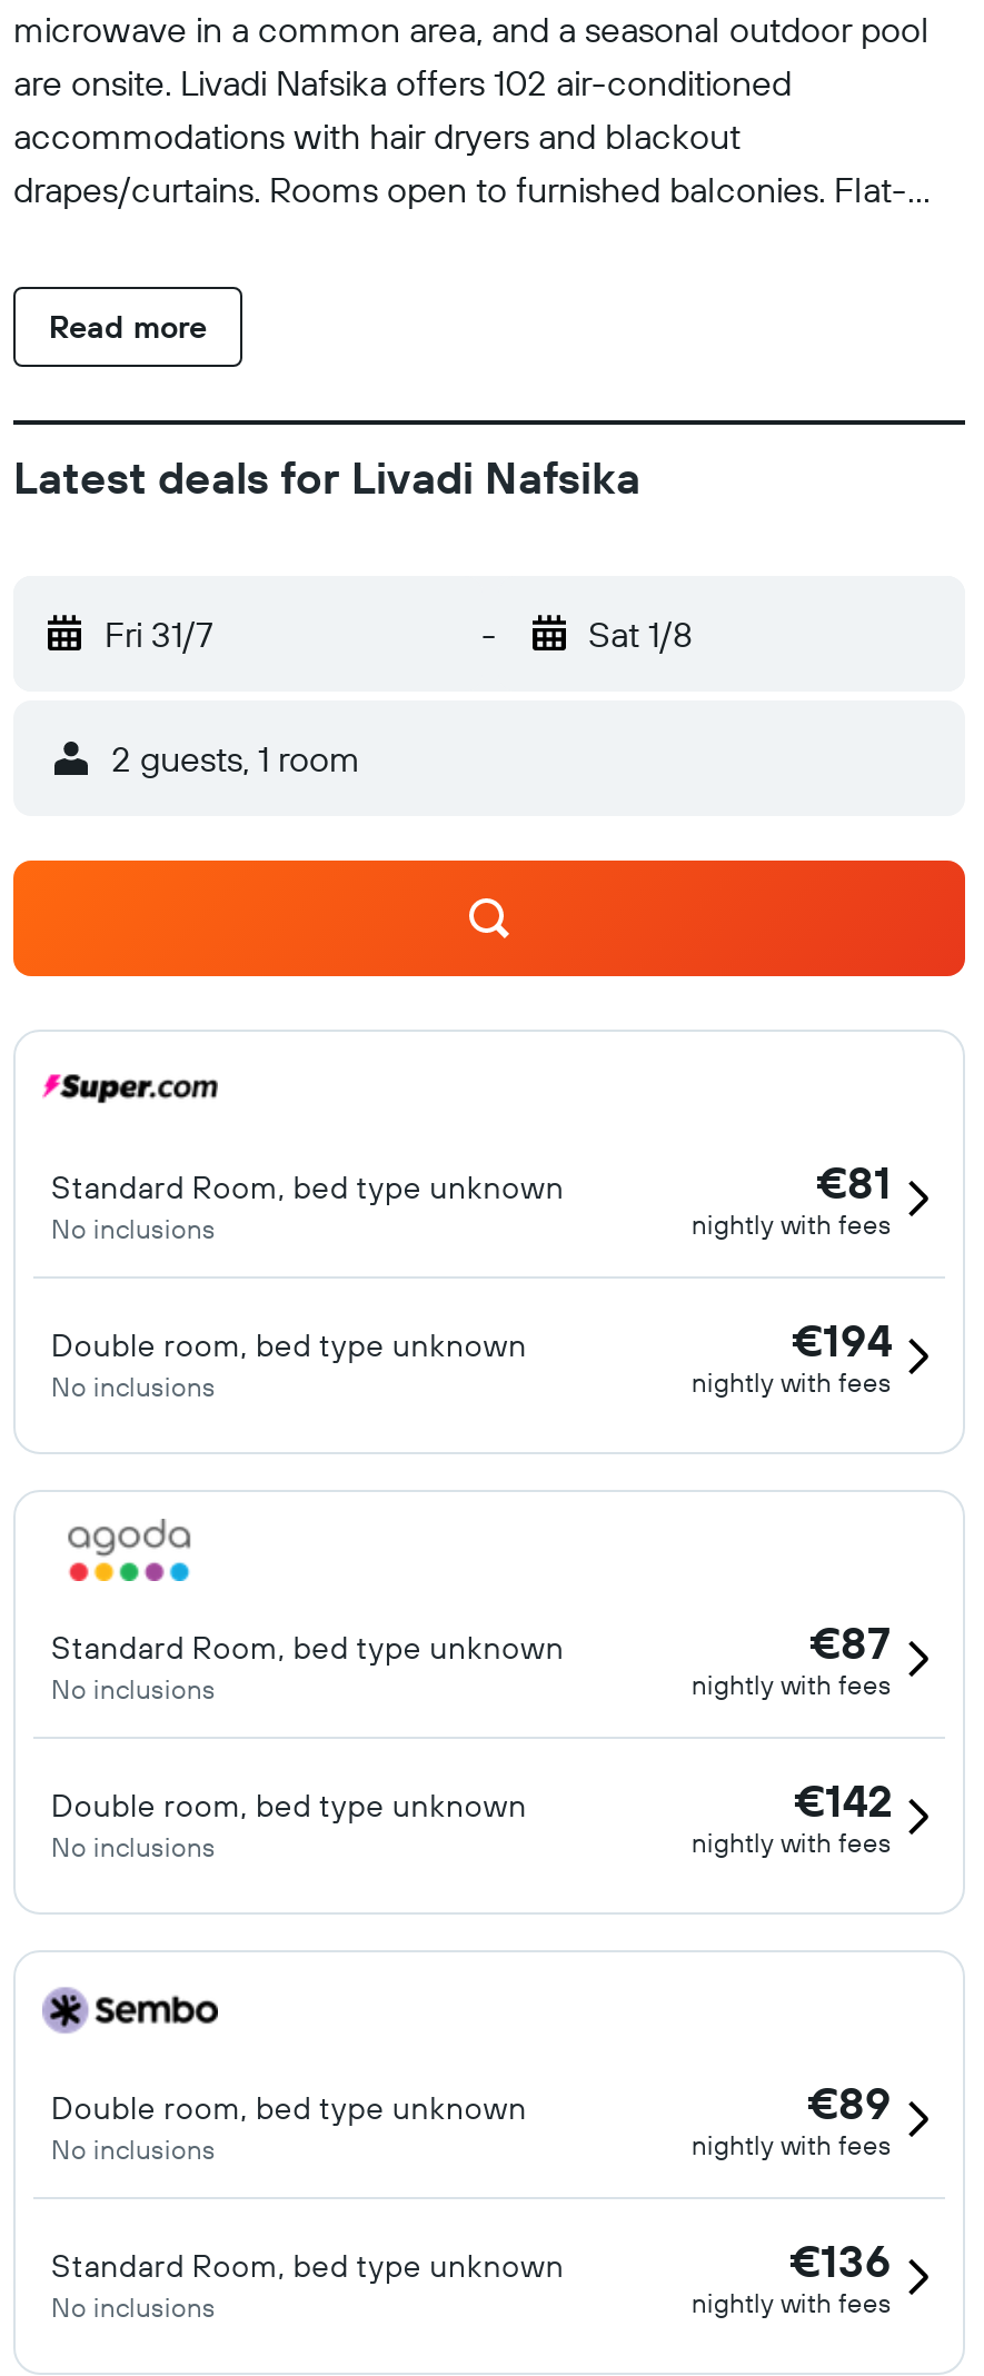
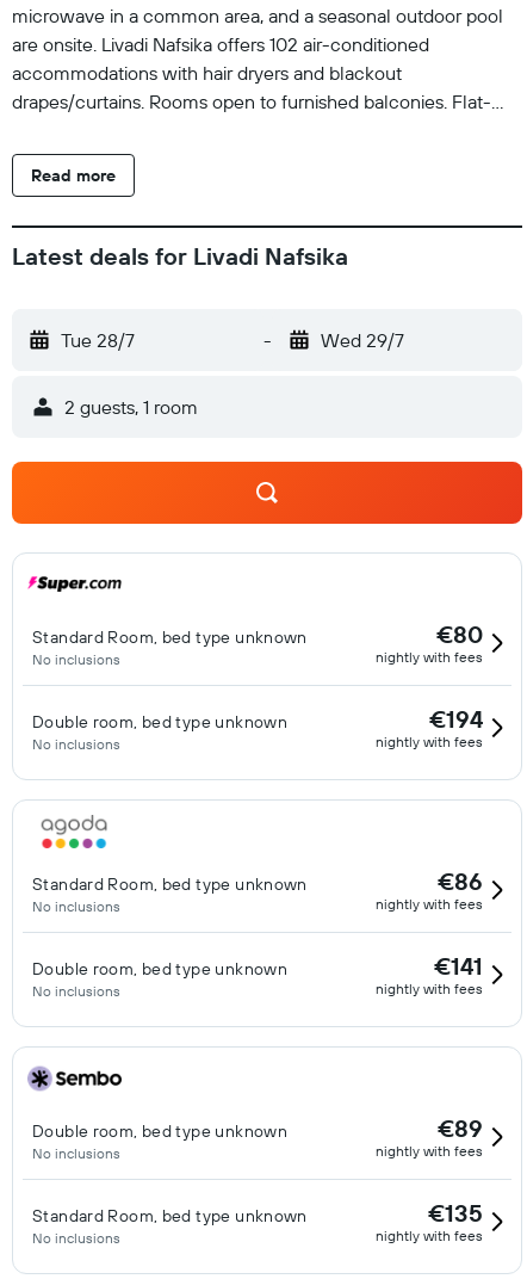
[105,612,213,656] Fri 31/7 -> [61,328,135,352] Tue 28/7
[588,612,693,656] Sat 1/8 -> [320,328,404,352] Wed 29/7
[816,1154,892,1210] €81 -> [436,619,483,649] €80
[809,1614,892,1670] €87 -> [438,866,483,896] €86
[794,1772,892,1828] €142 -> [434,951,483,981] €141
[789,2233,892,2288] €136 -> [428,1198,483,1228] €135

